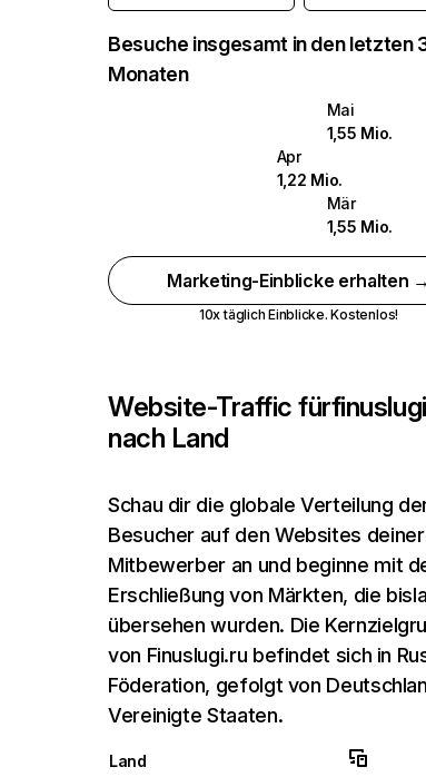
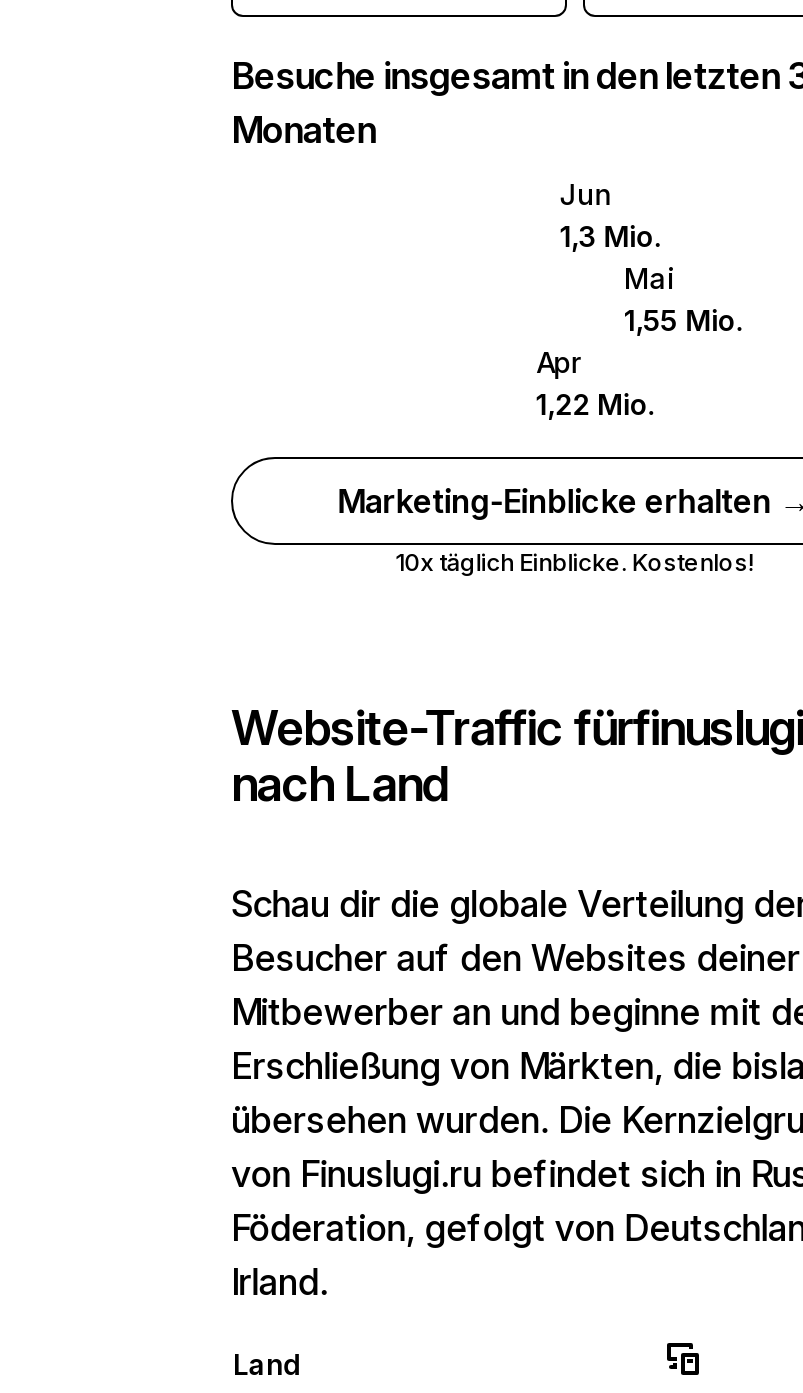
none -> [560,177,661,253] Jun | 1,3 Mio.
moved [277,100,393,189] -> [536,261,743,421]: Mai | 1,55 Mio. | Apr | 1,22 Mio.
[326,194,393,236] Mär | 1,55 Mio. -> none
[108,704,283,727] Vereinigte Staaten. -> [231,1261,328,1303] Irland.

